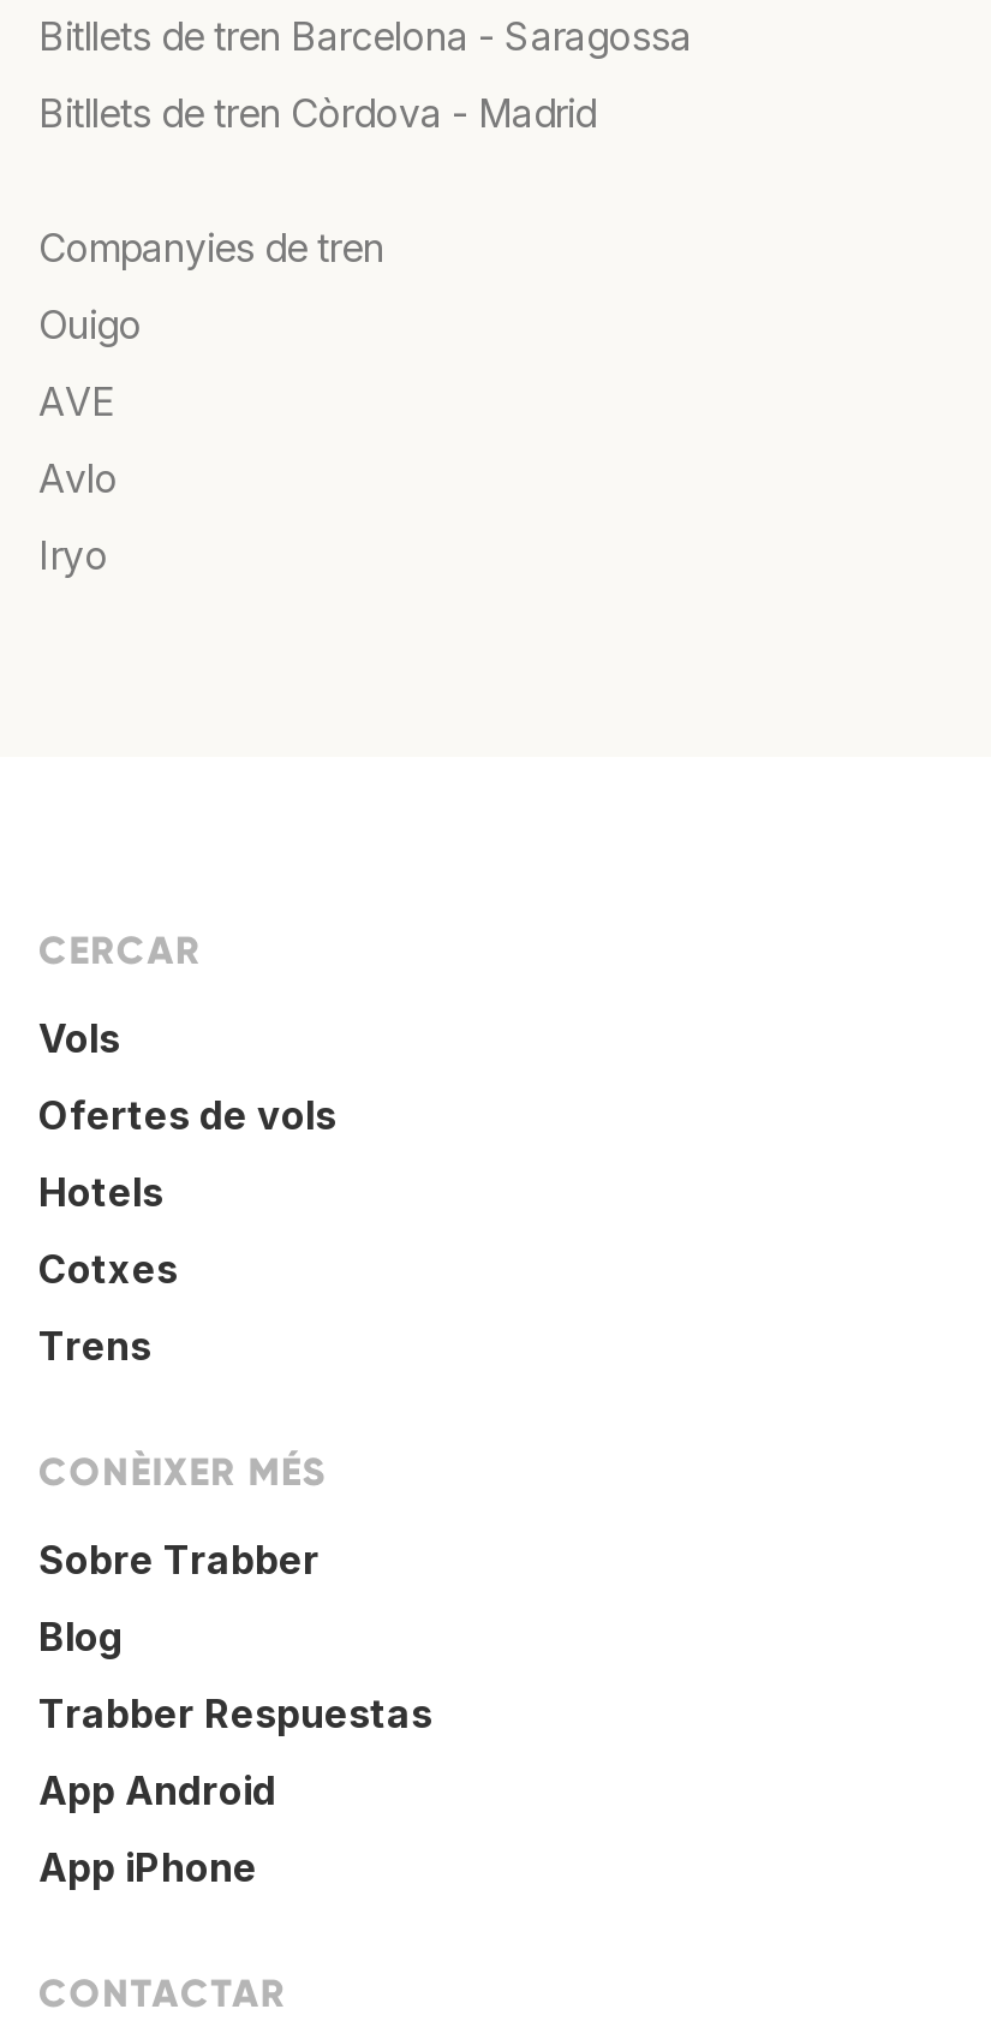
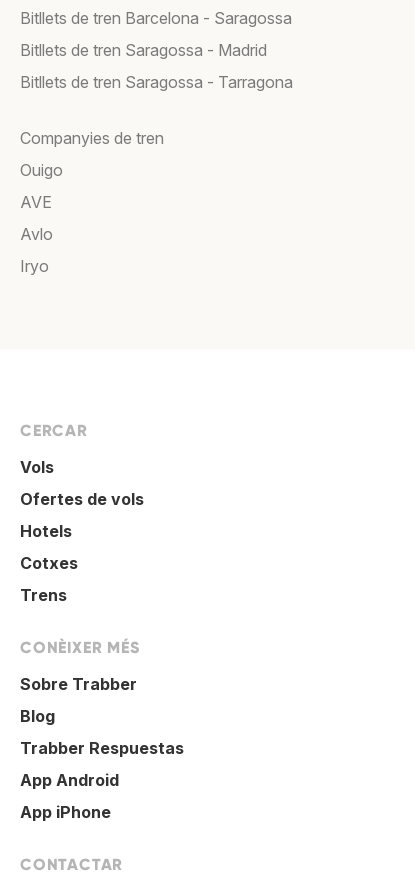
[38,88,596,136] Bitllets de tren Còrdova - Madrid -> [20,40,293,92] Bitllets de tren Saragossa - Madrid | Bitllets de tren Saragossa - Tarragona

